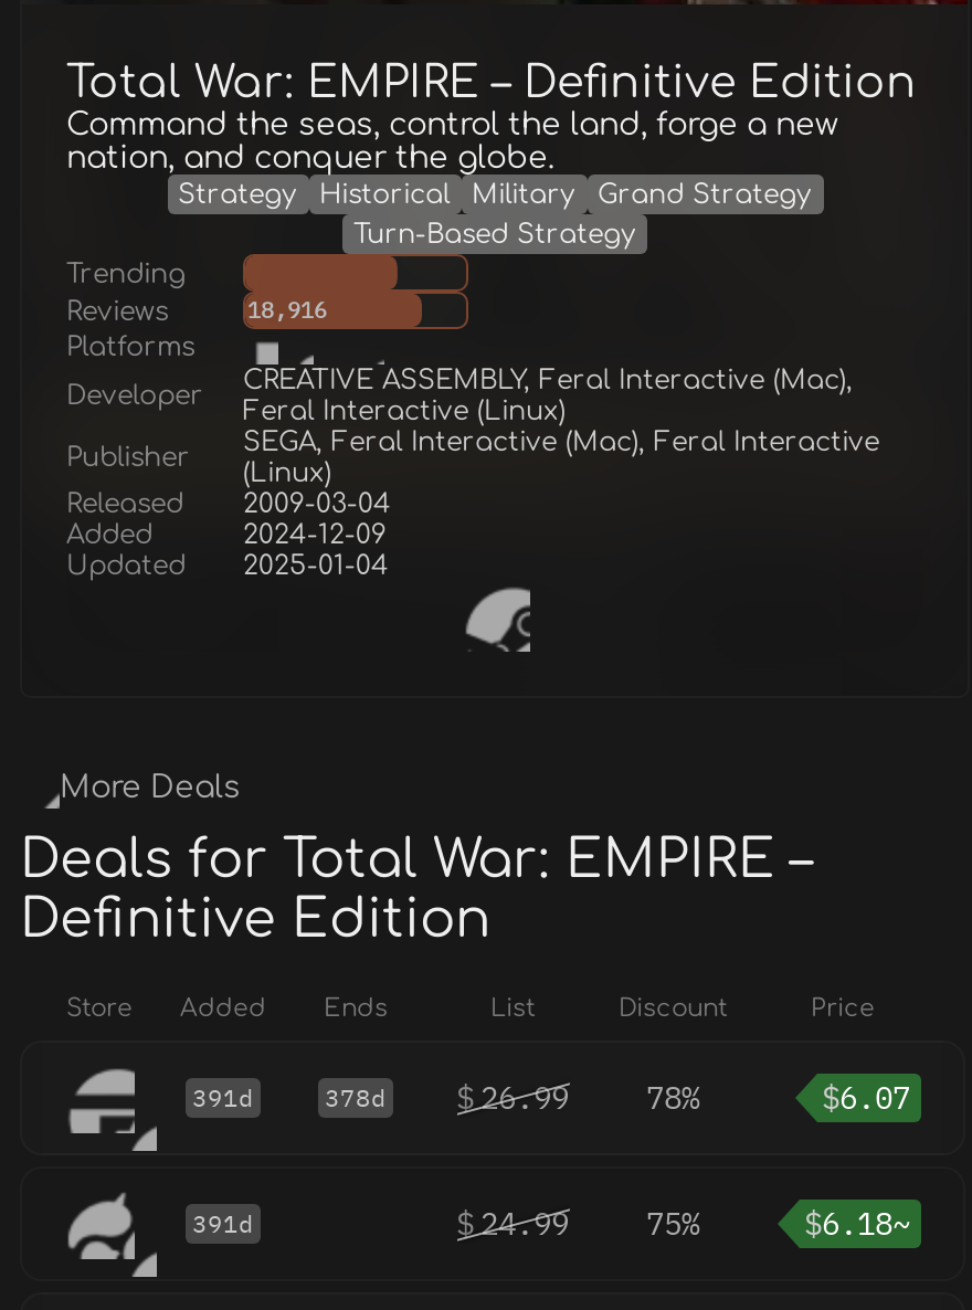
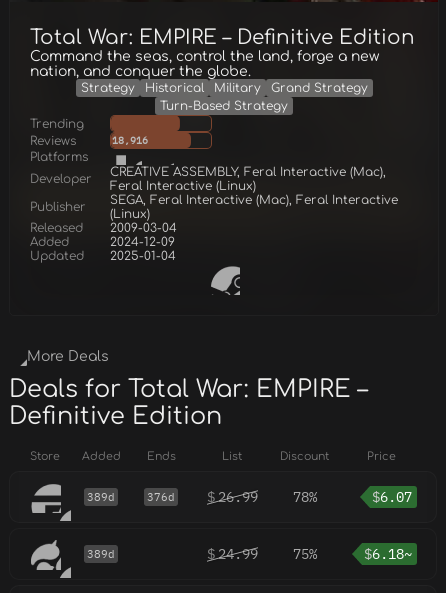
[192,1082,387,1113] 391d | 378d -> [87,490,175,504] 389d | 376d
[192,1208,254,1239] 391d -> [87,547,115,561] 389d

